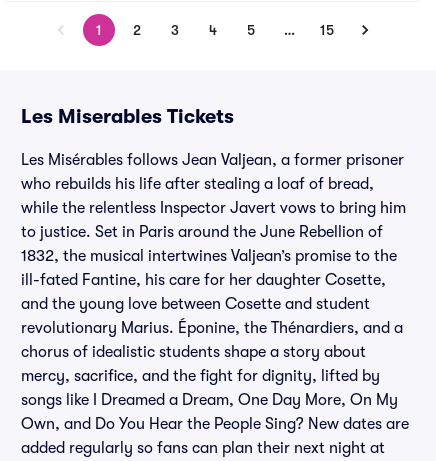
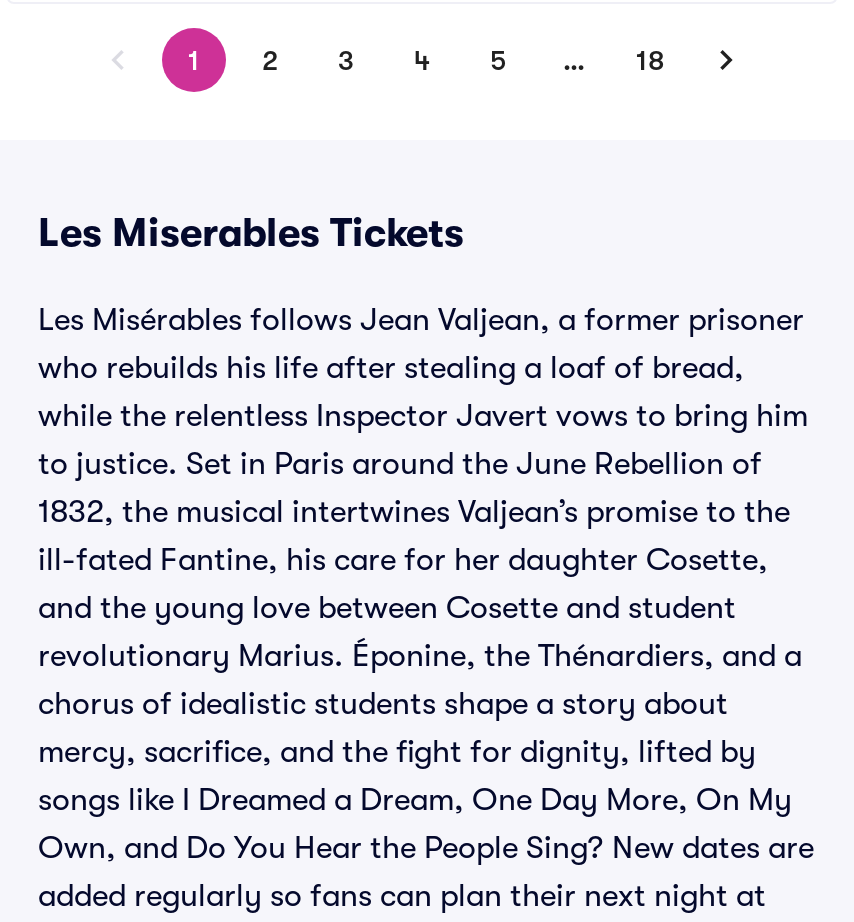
[320,22,334,38] 15 -> [636,44,664,76] 18

